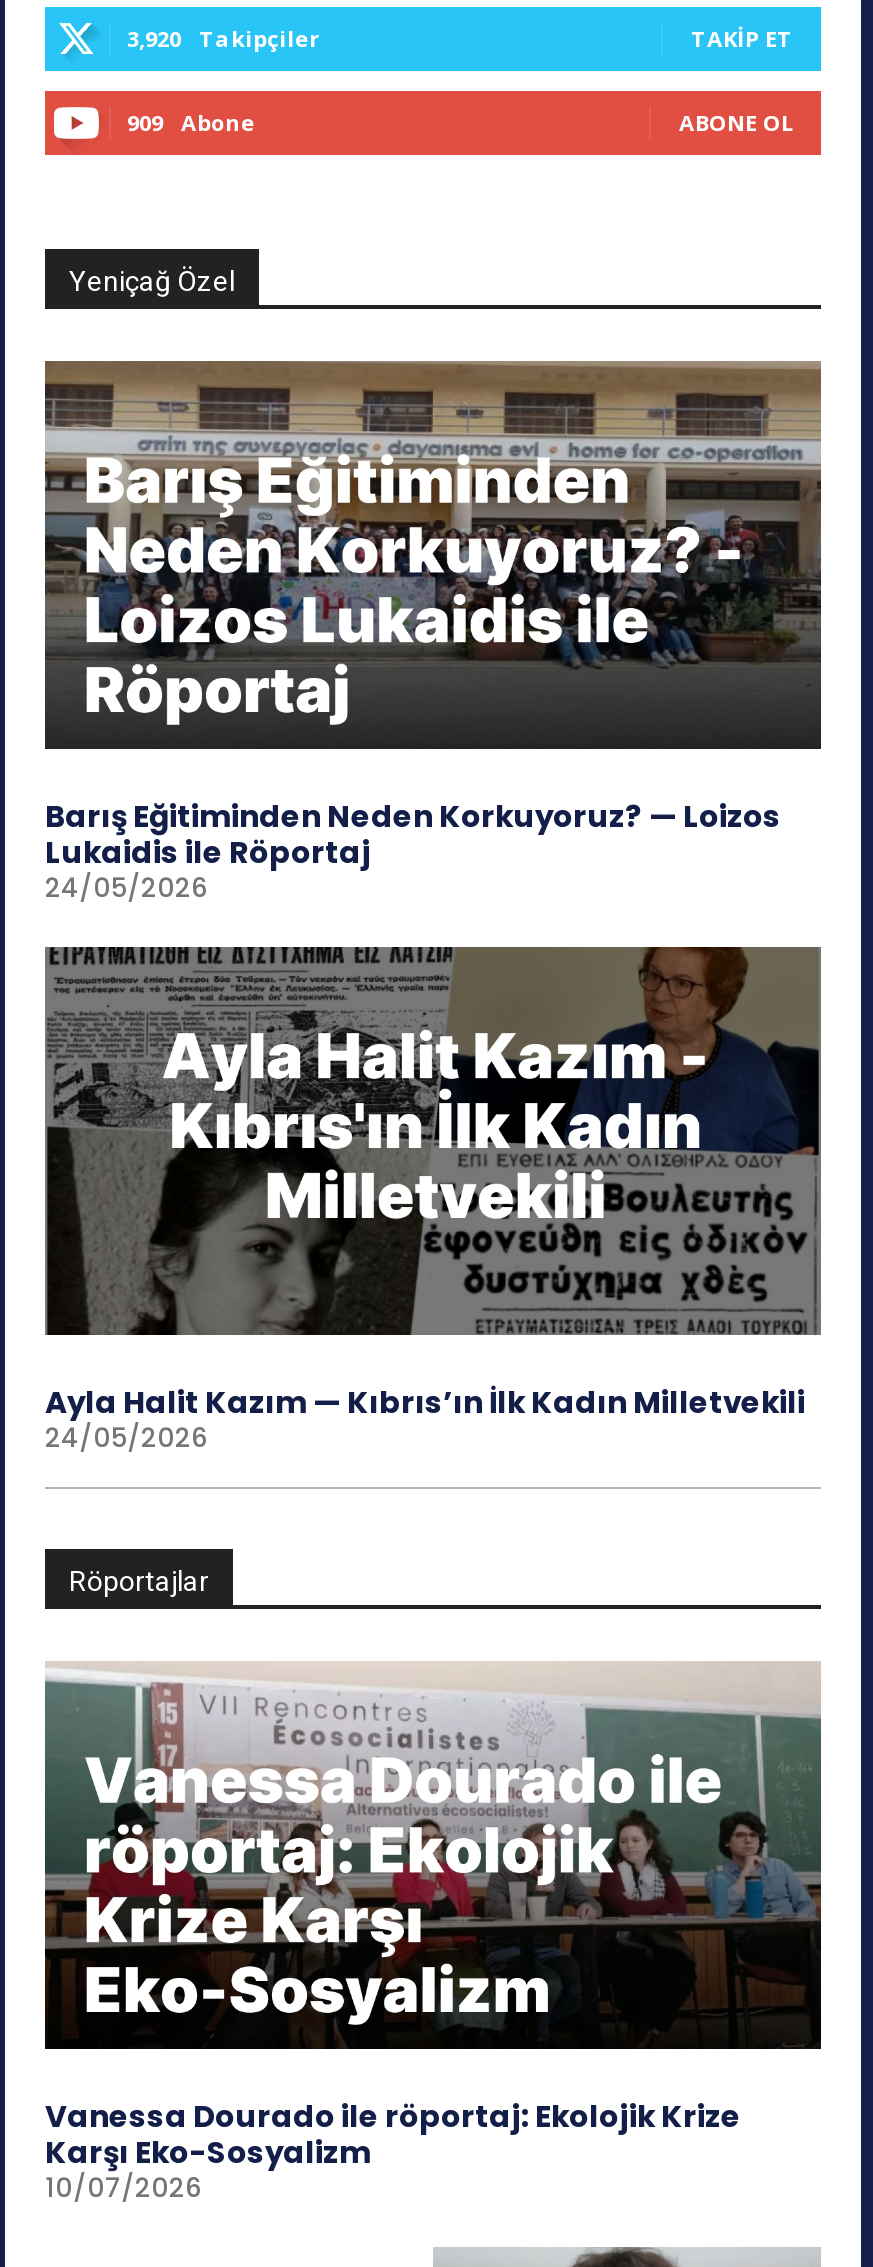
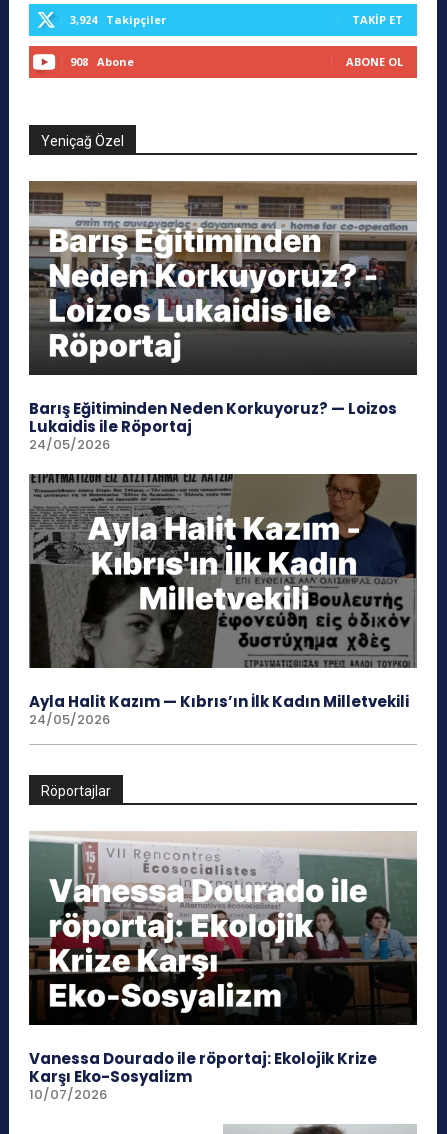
[127,23,319,53] 3,920 Takipçiler -> [70,12,166,27] 3,924 Takipçiler
[127,107,255,137] 909 Abone -> [70,54,134,69] 908 Abone

